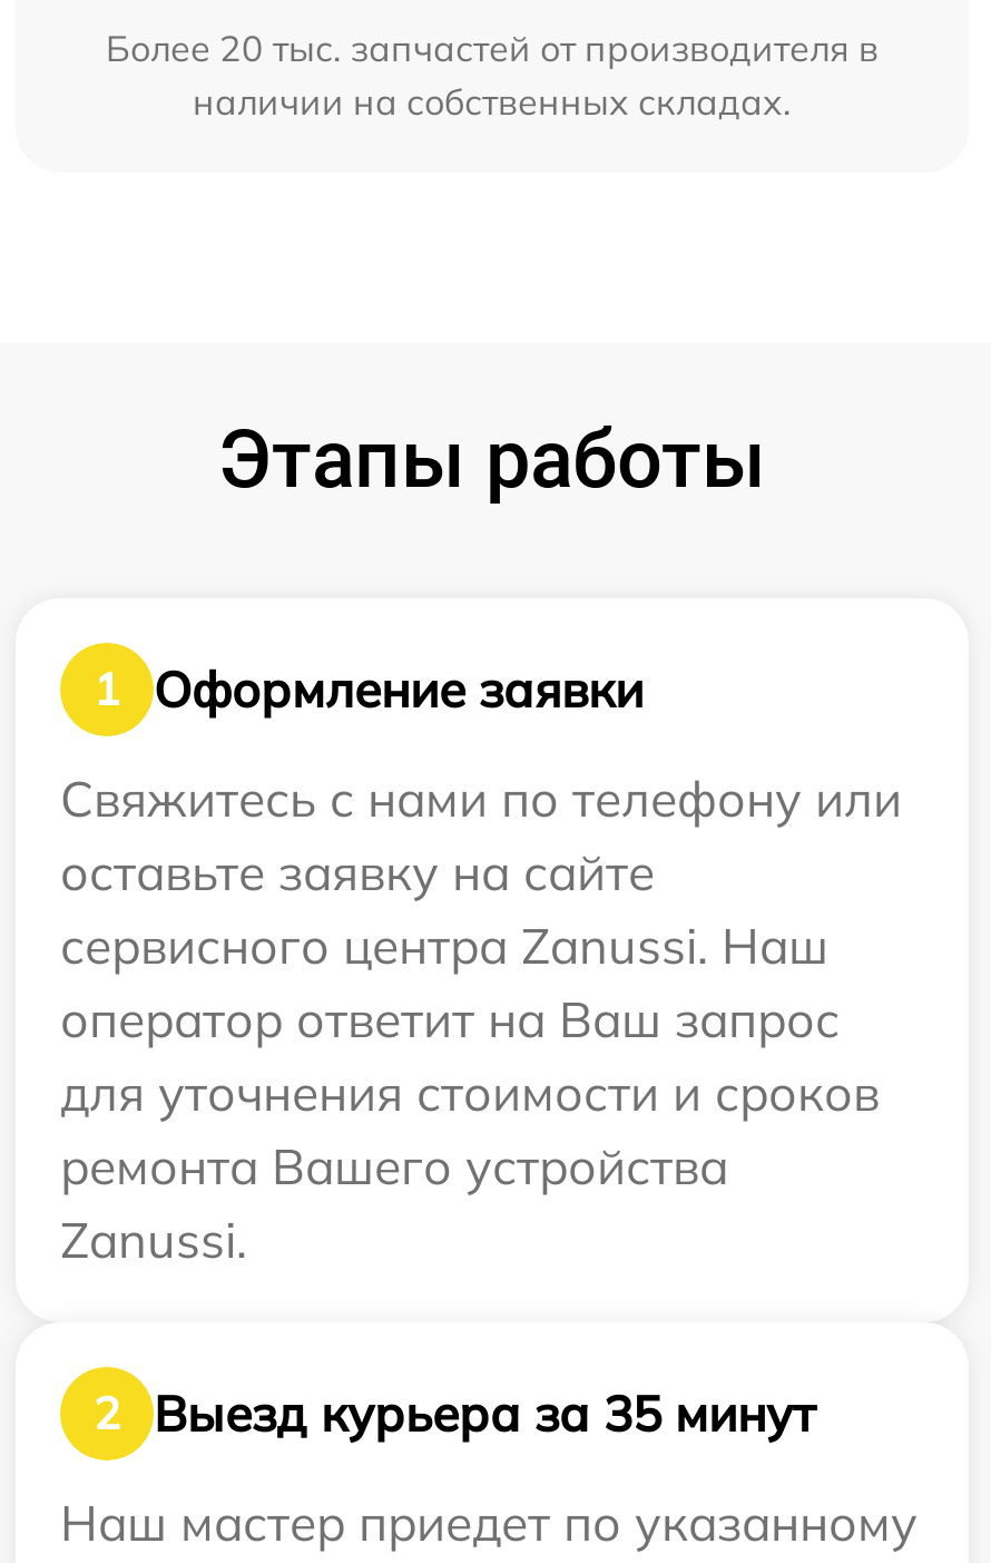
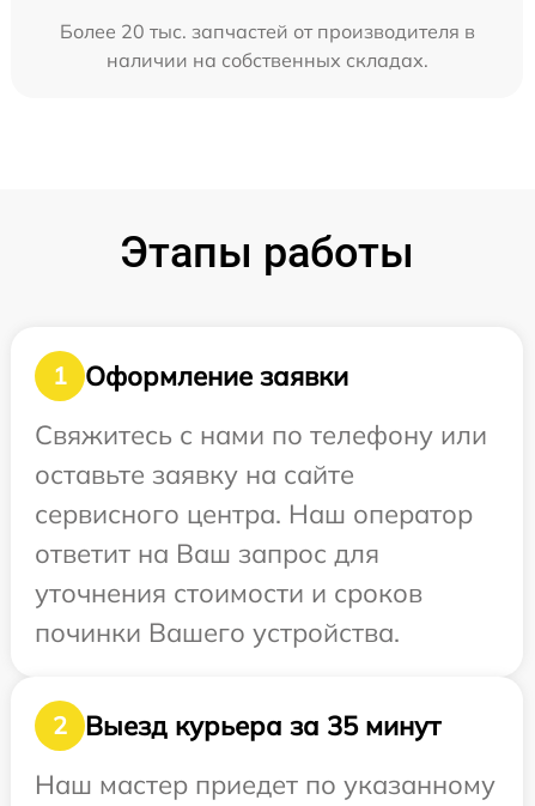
[60,915,880,1271] сервисного центра Zanussi. Наш | оператор ответит на Ваш запрос | для уточнения стоимости и сроков | ремонта Вашего устройства | Zanussi. -> [35,497,473,649] сервисного центра. Наш оператор | ответит на Ваш запрос для | уточнения стоимости и сроков | починки Вашего устройства.

